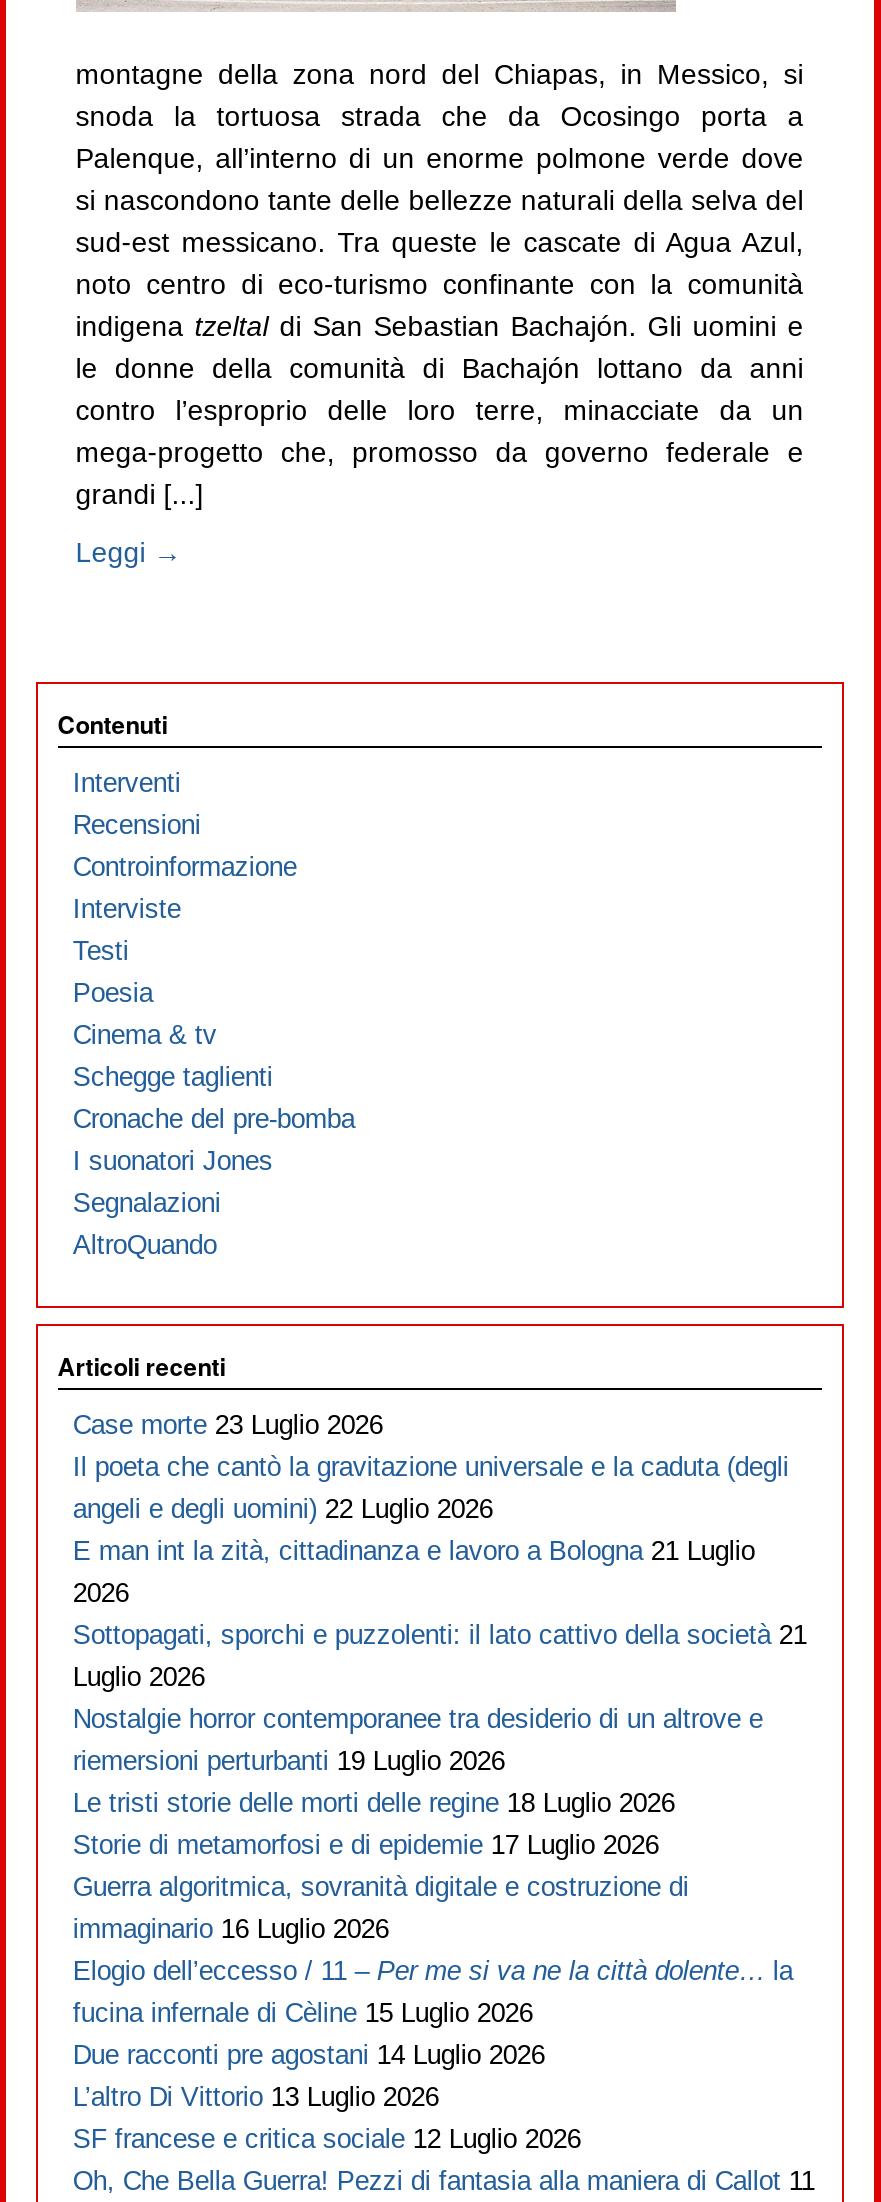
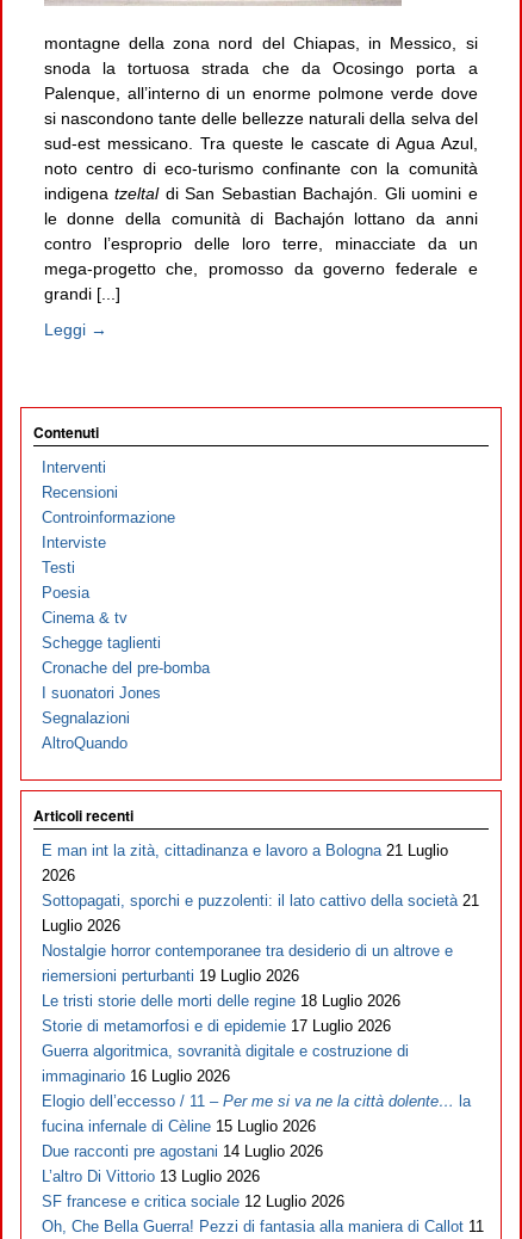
[73,1410,789,1524] Case morte 23 Luglio 2026 | Il poeta che cantò la gravitazione universale e la caduta (degli | angeli e degli uomini) 22 Luglio 2026 -> none

